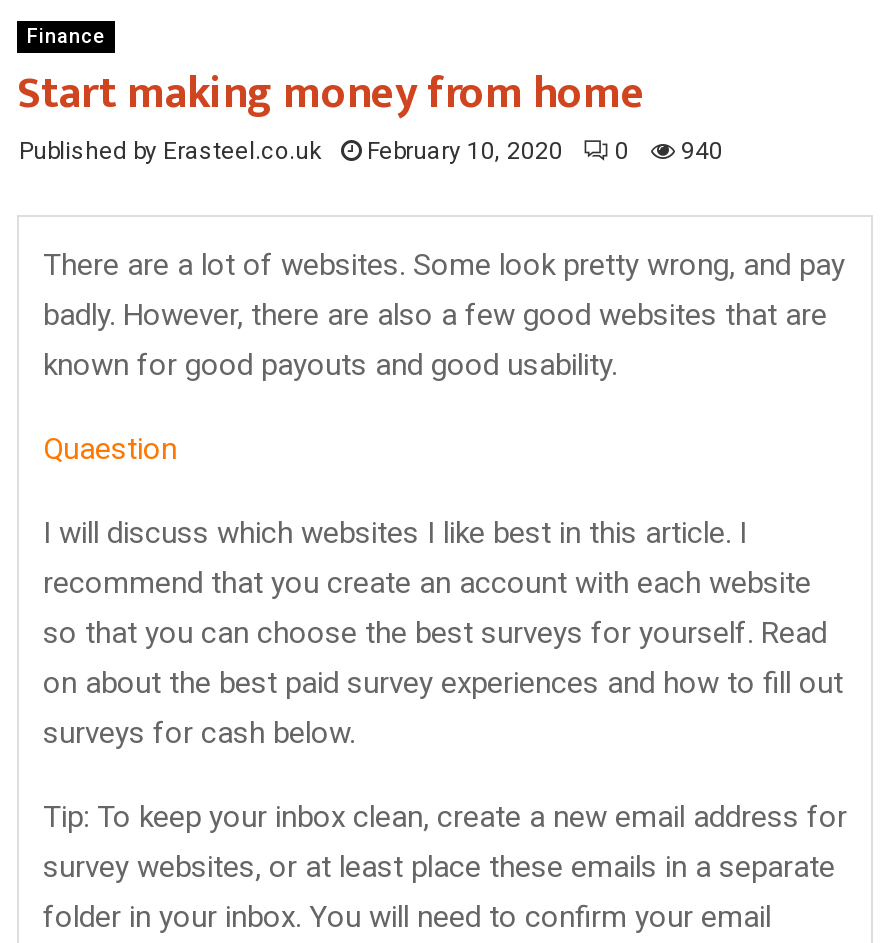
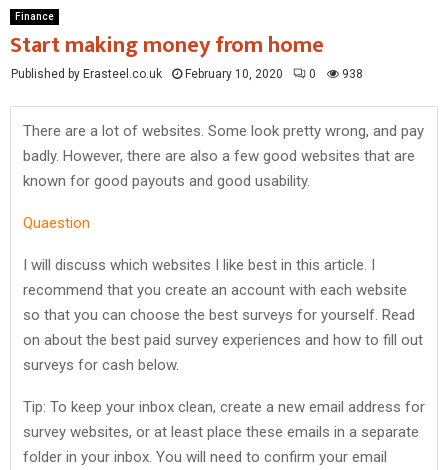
[19,137,723,165] Published by Erasteel.co.uk February 10, 2020 0 940 -> [11,67,363,81] Published by Erasteel.co.uk February 10, 2020 0 938

